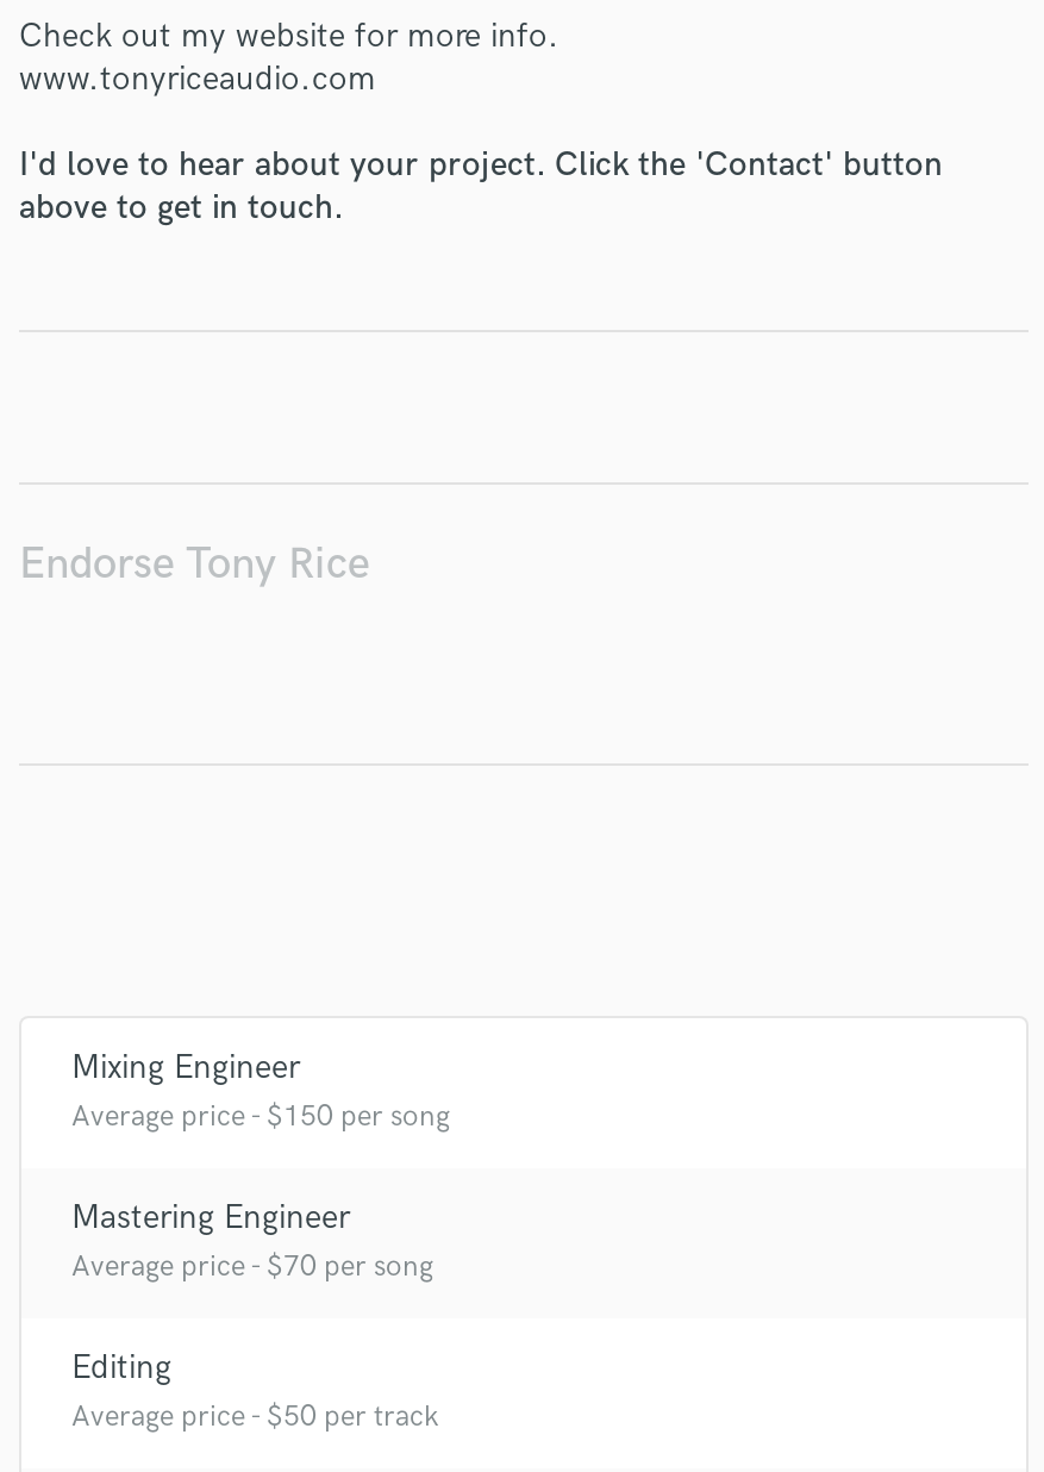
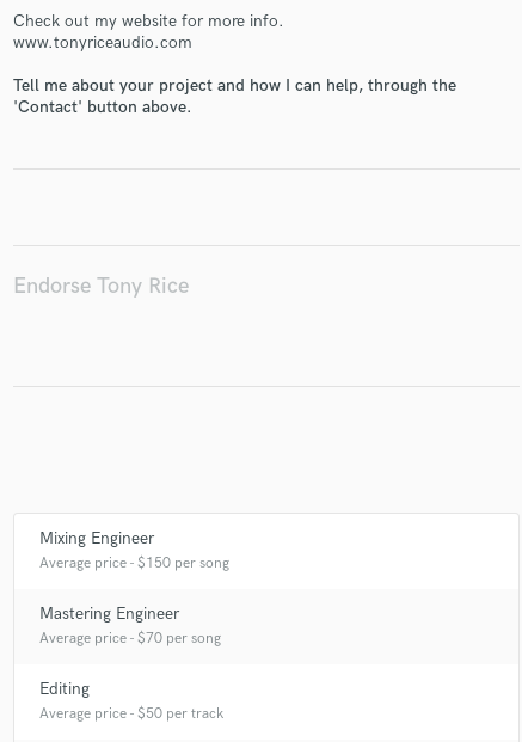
[19,145,943,228] I'd love to hear about your project. Click the 'Contact' button | above to get in touch. -> [13,76,456,118] Tell me about your project and how I can help, through the | 'Contact' button above.

